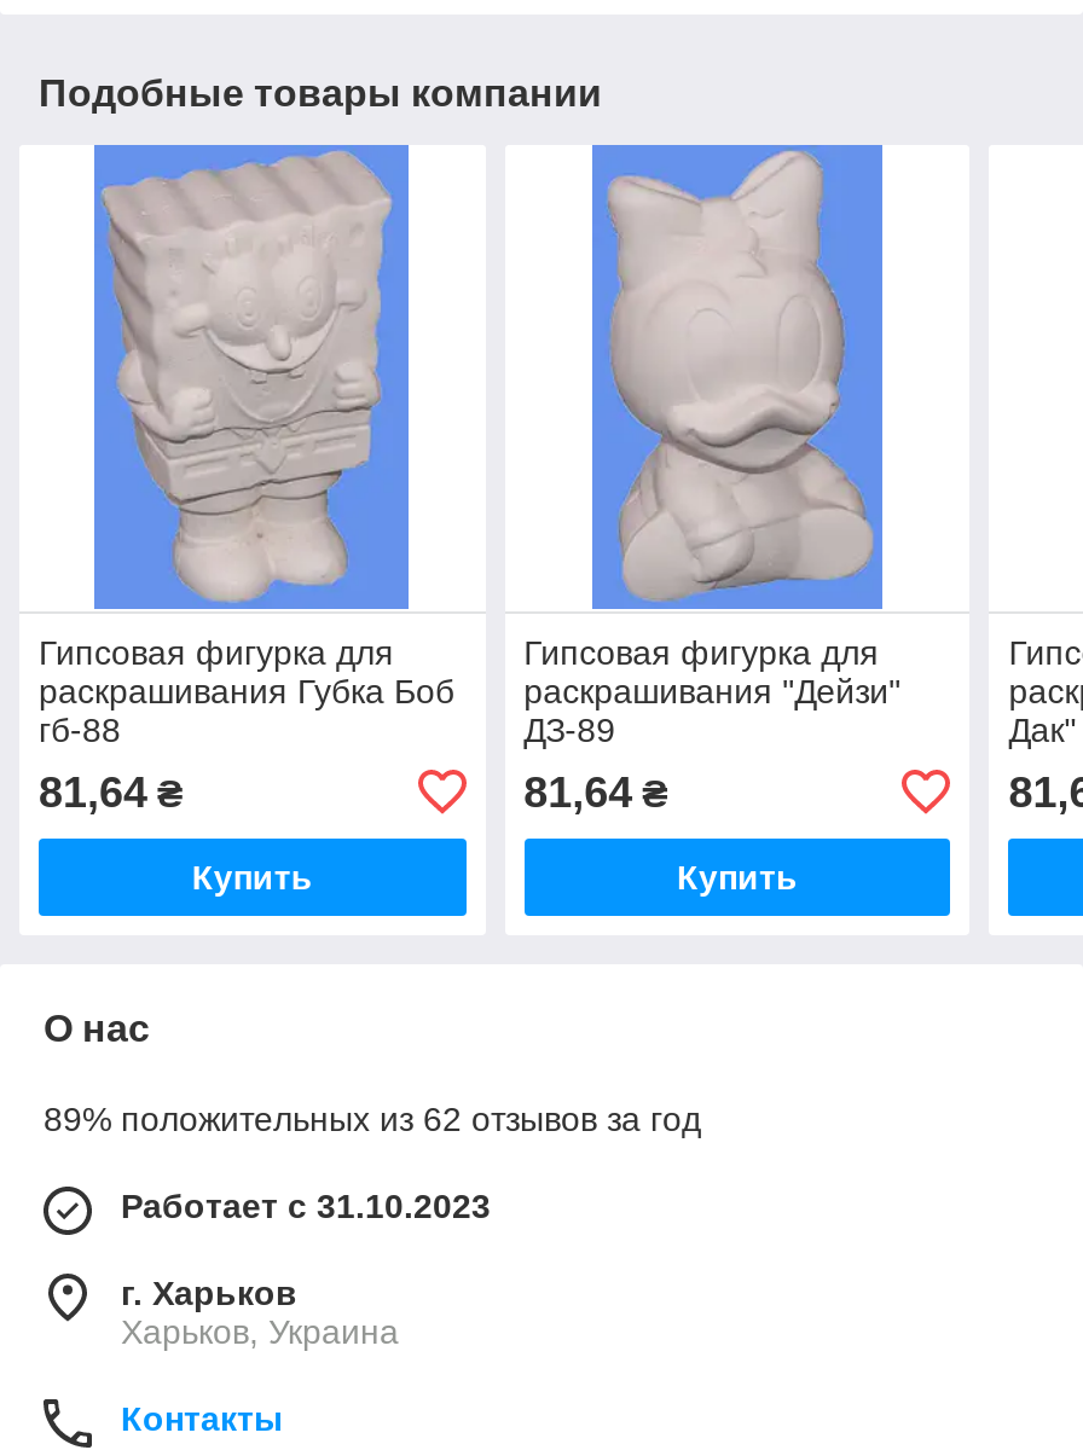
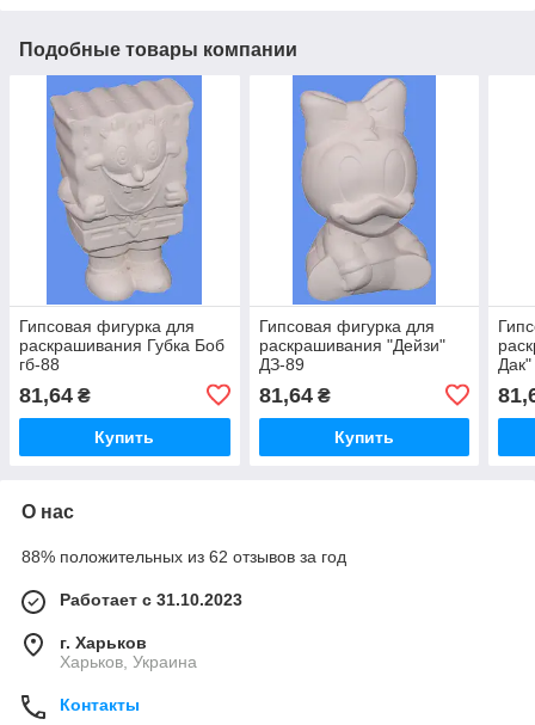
[44,1098,701,1137] 89% положительных из 62 отзывов за год -> [21,546,346,566] 88% положительных из 62 отзывов за год

